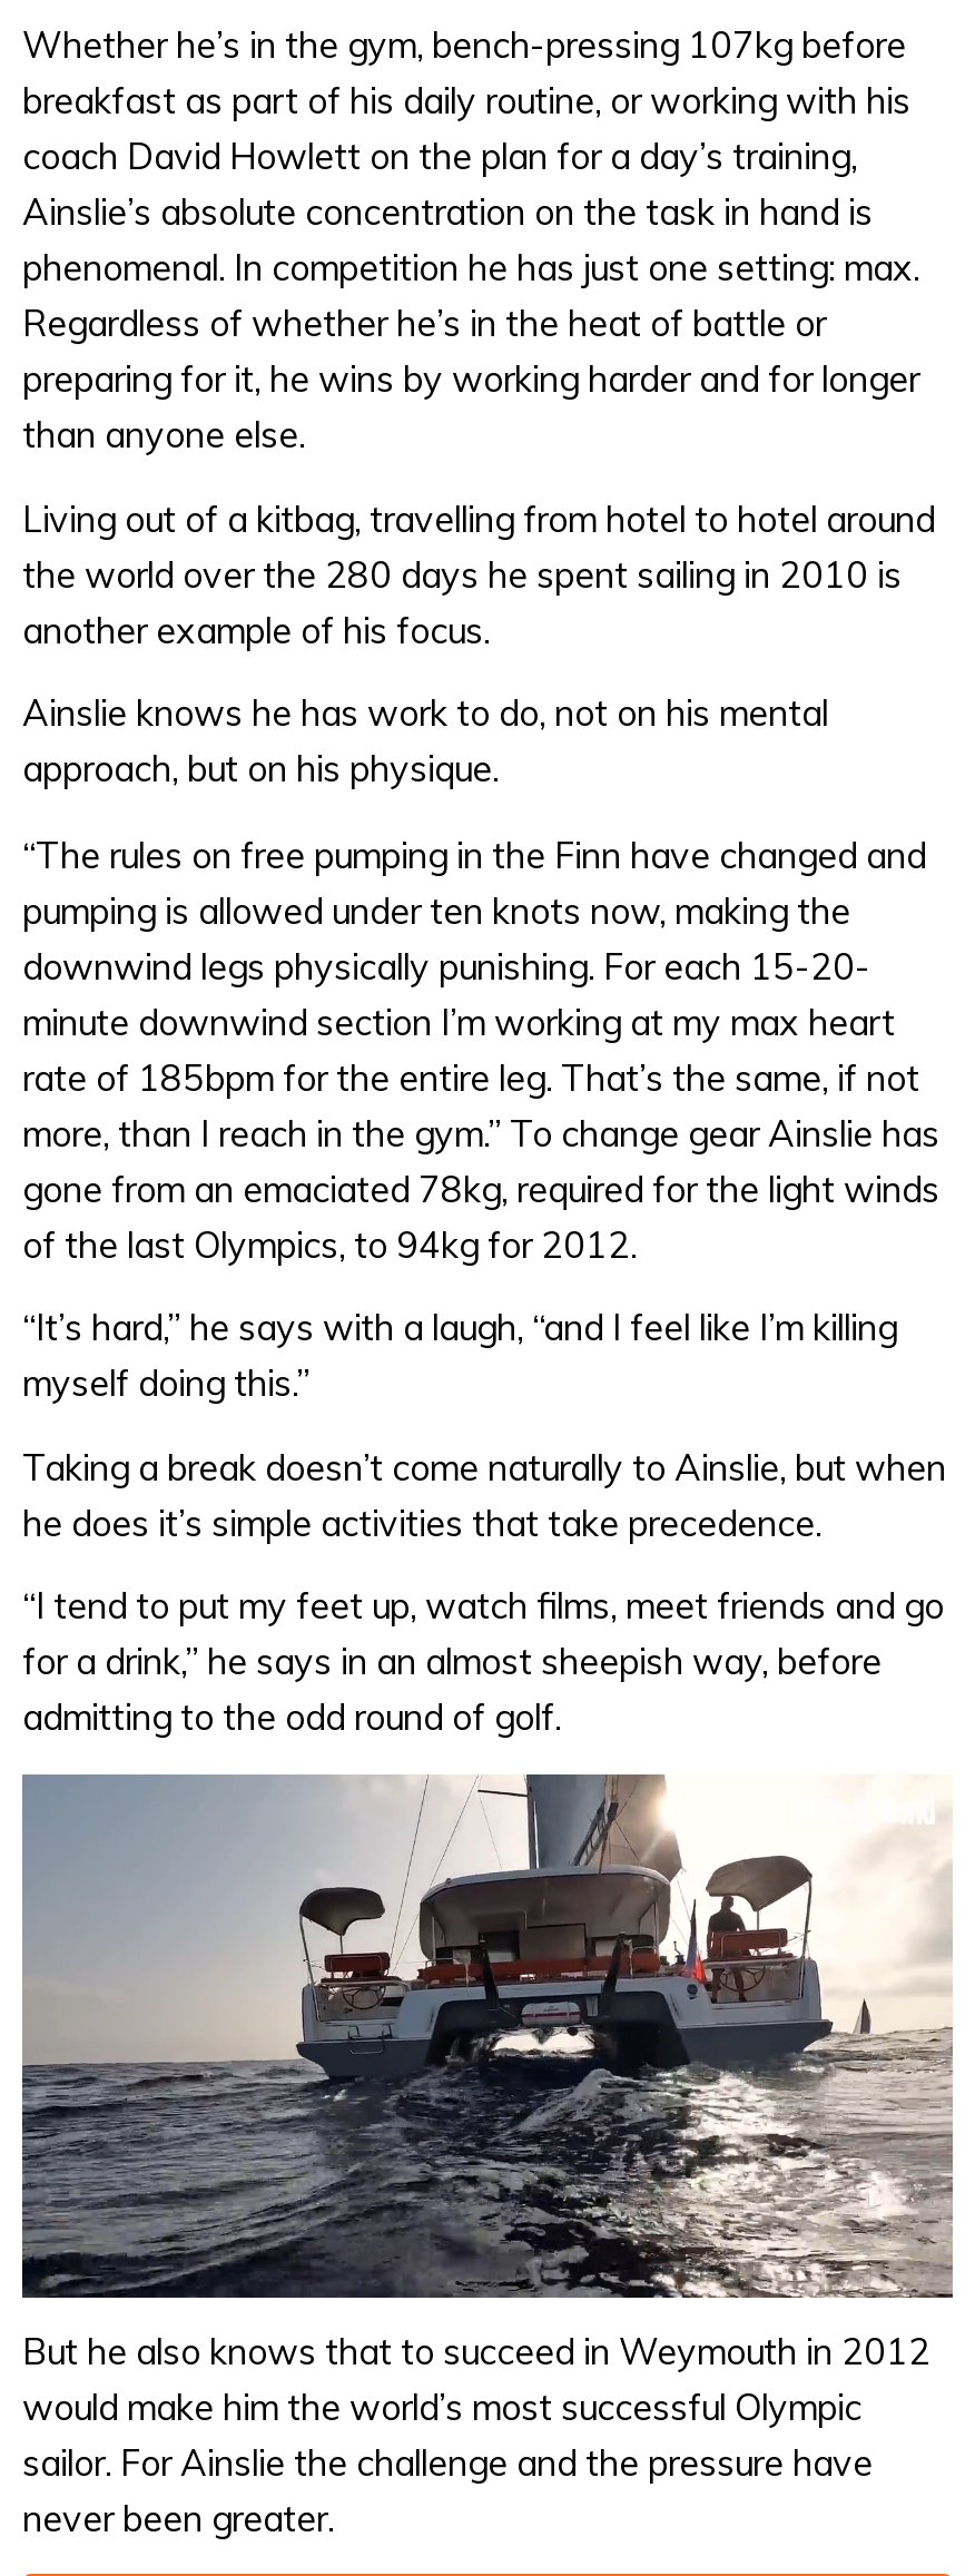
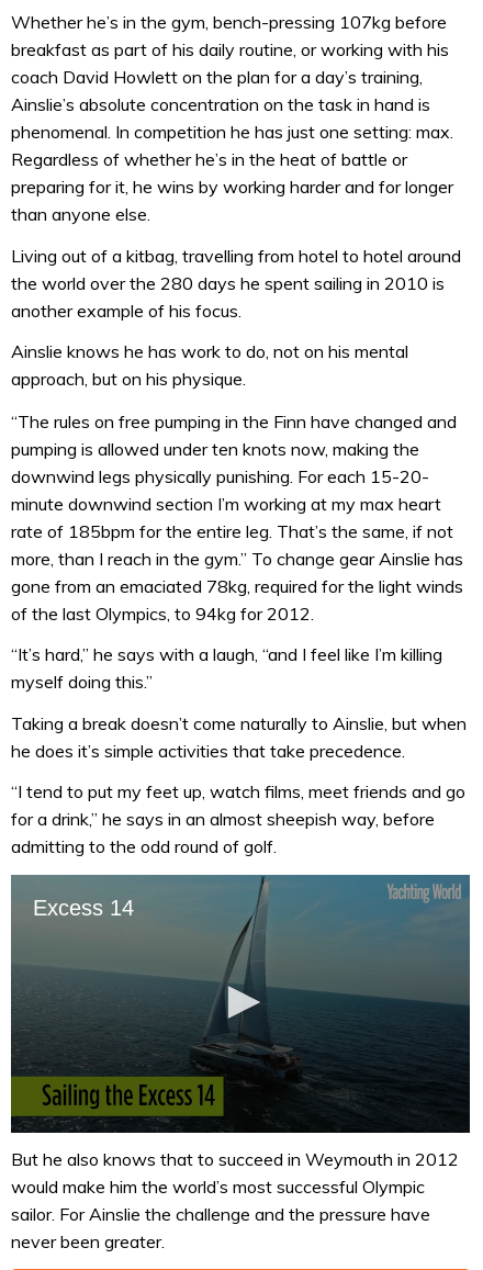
none -> [33,895,134,919] Excess 14
[20,1772,955,2300] [image] -> [10,874,471,1134] [image]

